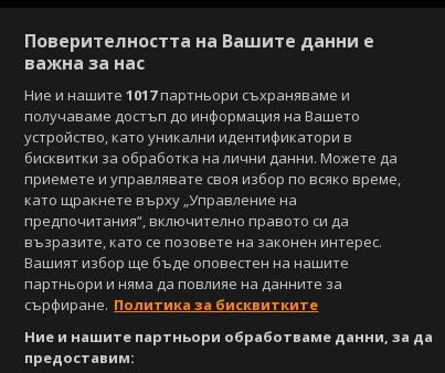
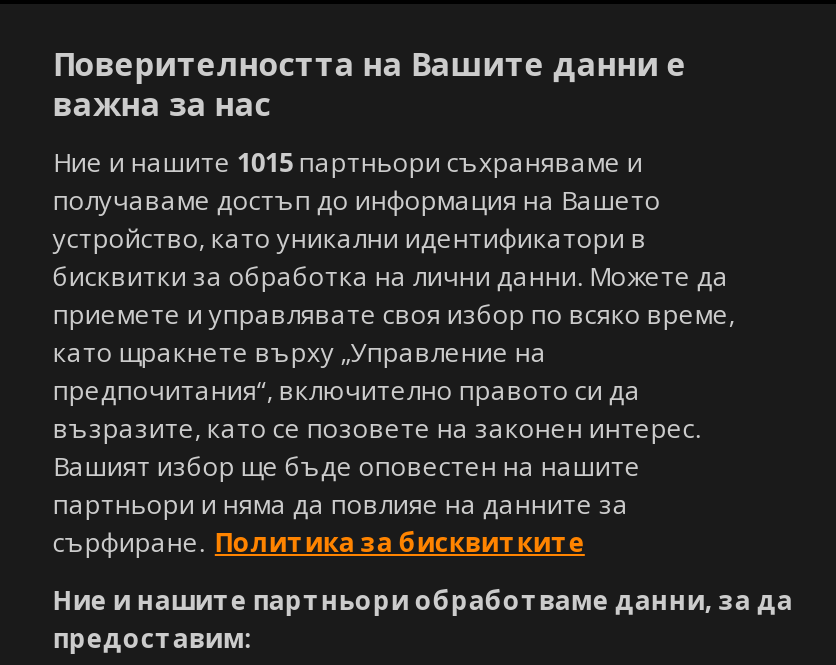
[25,85,350,105] Ние и нашите 1017 партньори съхраняваме и -> [53,144,643,180] Ние и нашите 1015 партньори съхраняваме и

